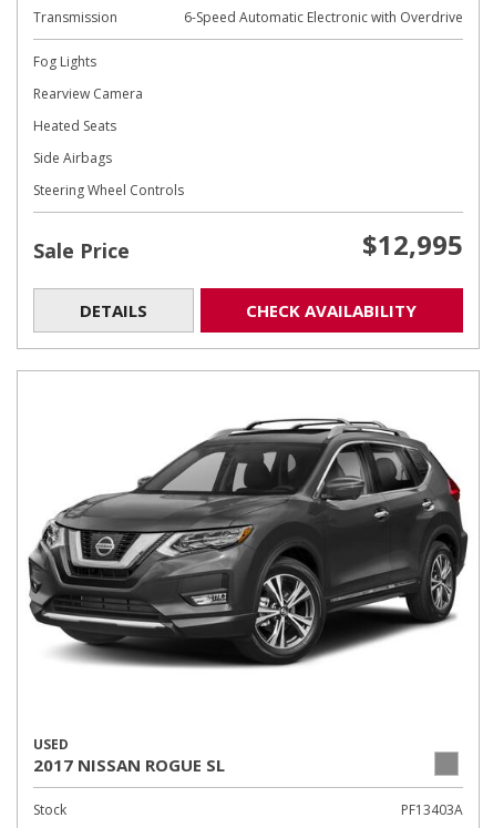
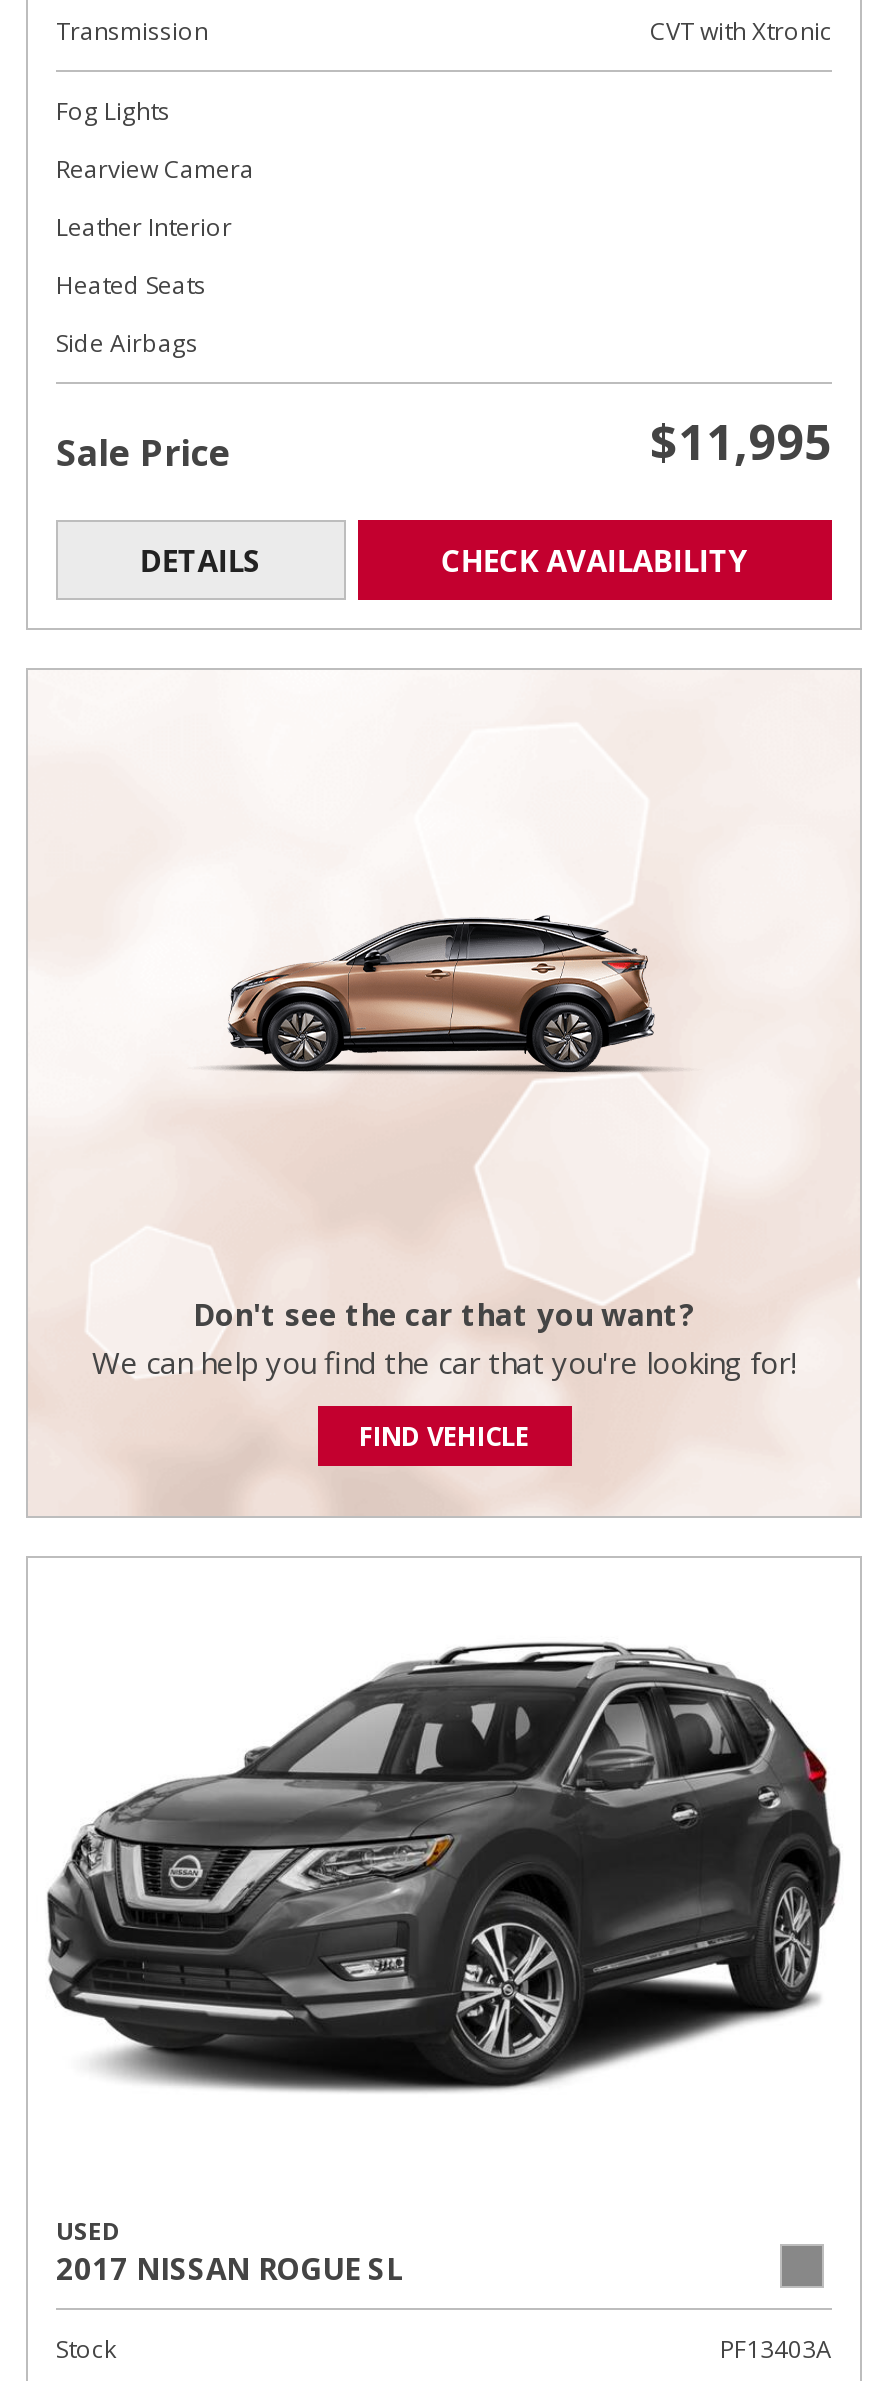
[184,8,463,27] 6-Speed Automatic Electronic with Overdrive -> [650,14,832,48] CVT with Xtronic
none -> [56,210,232,244] Leather Interior
[33,181,184,200] Steering Wheel Controls -> none
[362,226,463,263] $12,995 -> [650,408,832,474] $11,995
none -> [30,1298,774,1514] [image]
none -> [92,952,856,1453] [image] | Don't see the car that you want? | We can help you find the car that you're looking for! | FIND VEHICLE

